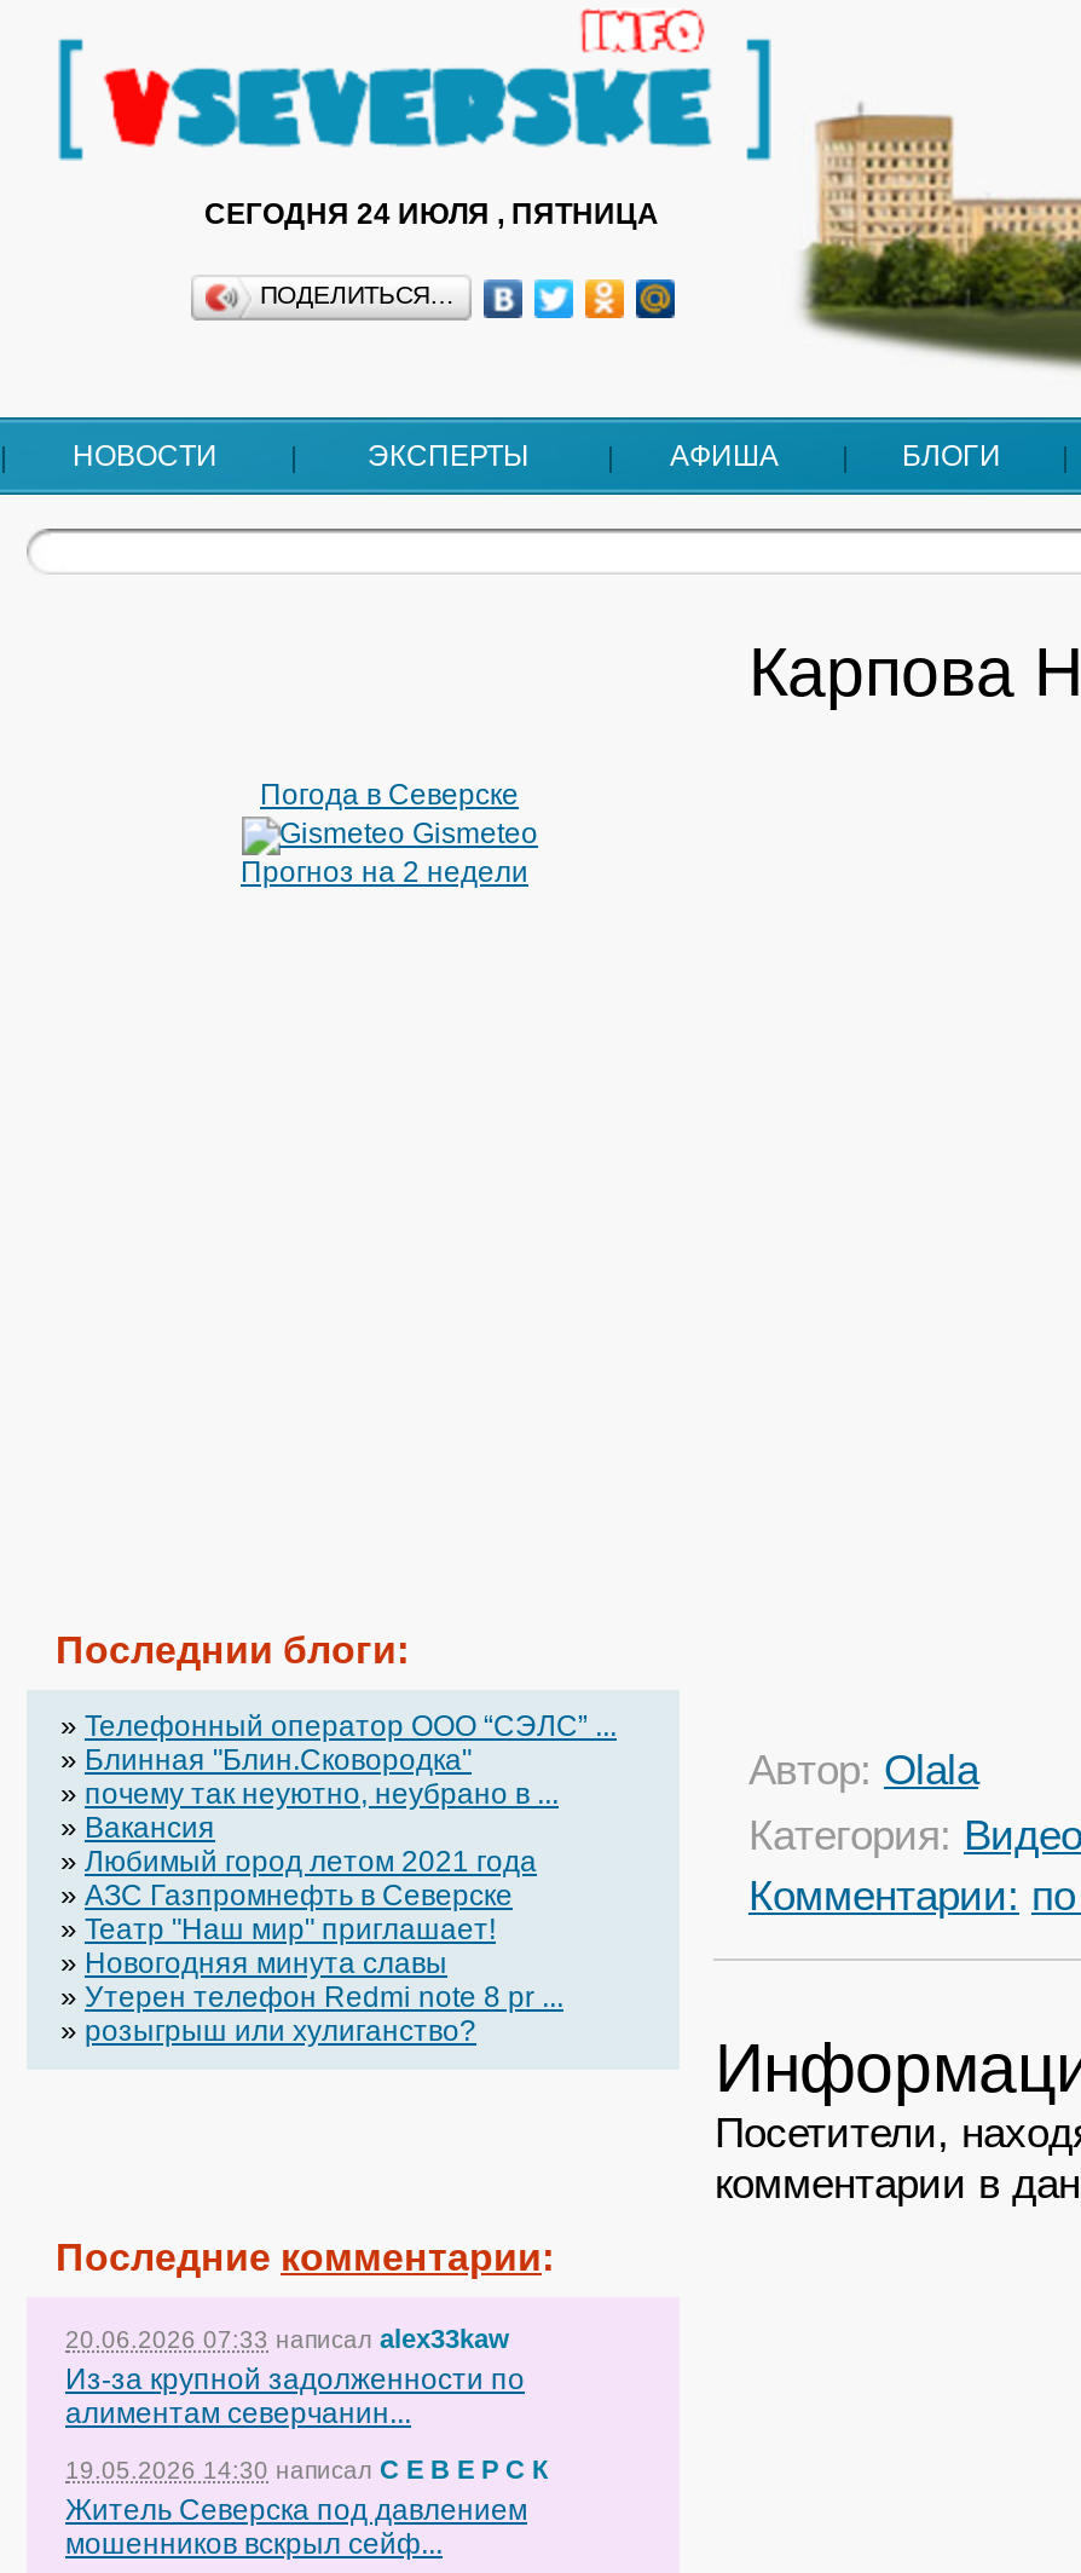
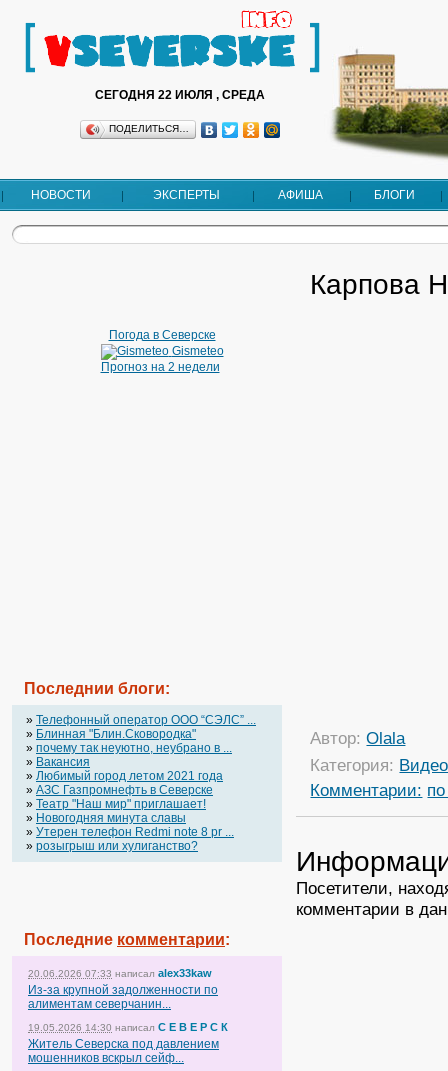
[204,197,659,231] СЕГОДНЯ 24 ИЮЛЯ , ПЯТНИЦА -> [94,88,264,102] СЕГОДНЯ 22 ИЮЛЯ , СРЕДА

